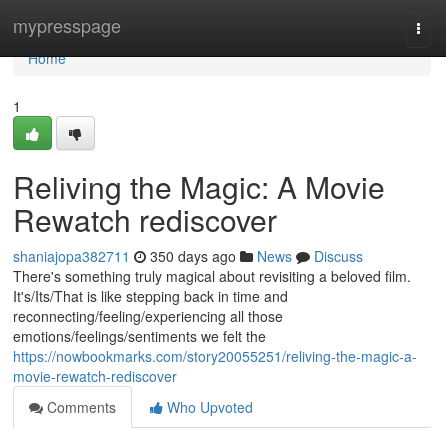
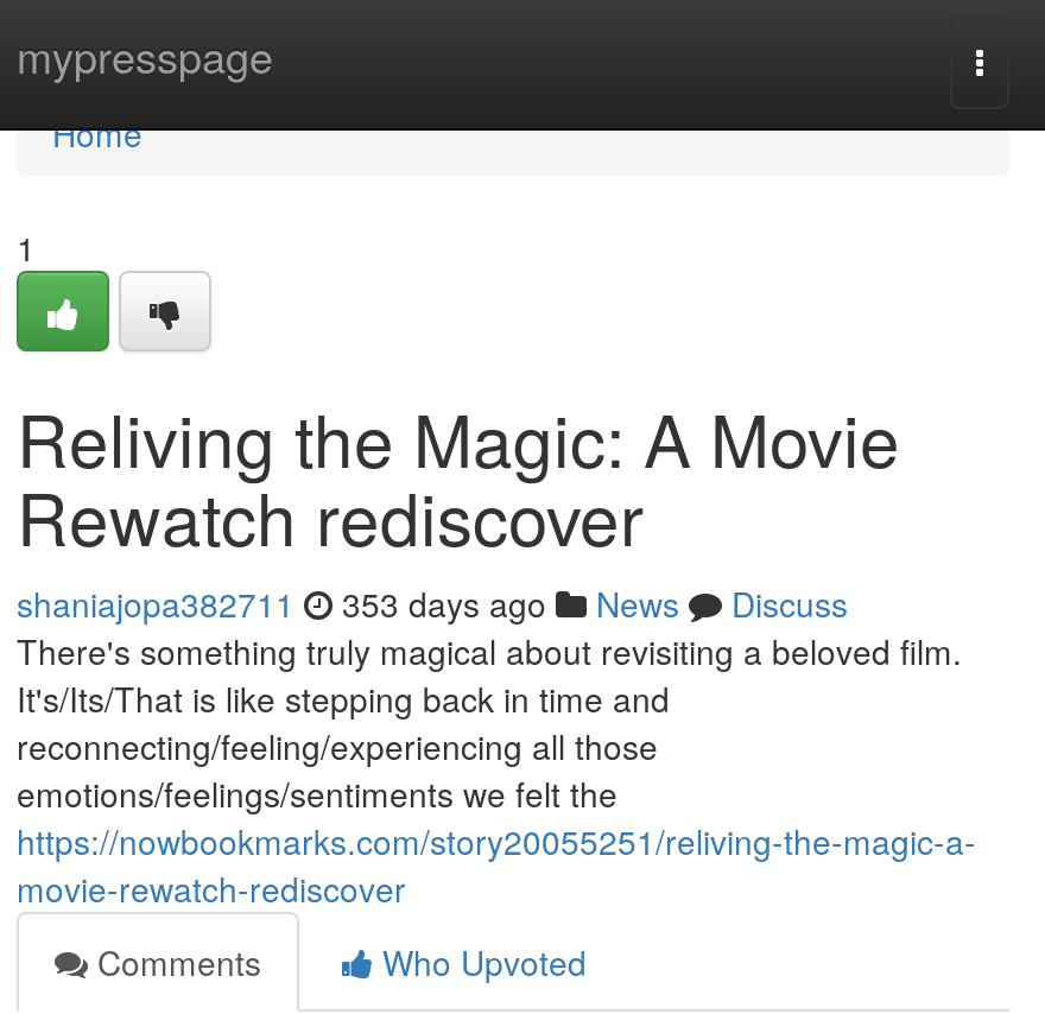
[13,246,363,266] shaniajopa382711 350 days ago News Discuss -> [17,579,848,627] shaniajopa382711 353 days ago News Discuss

